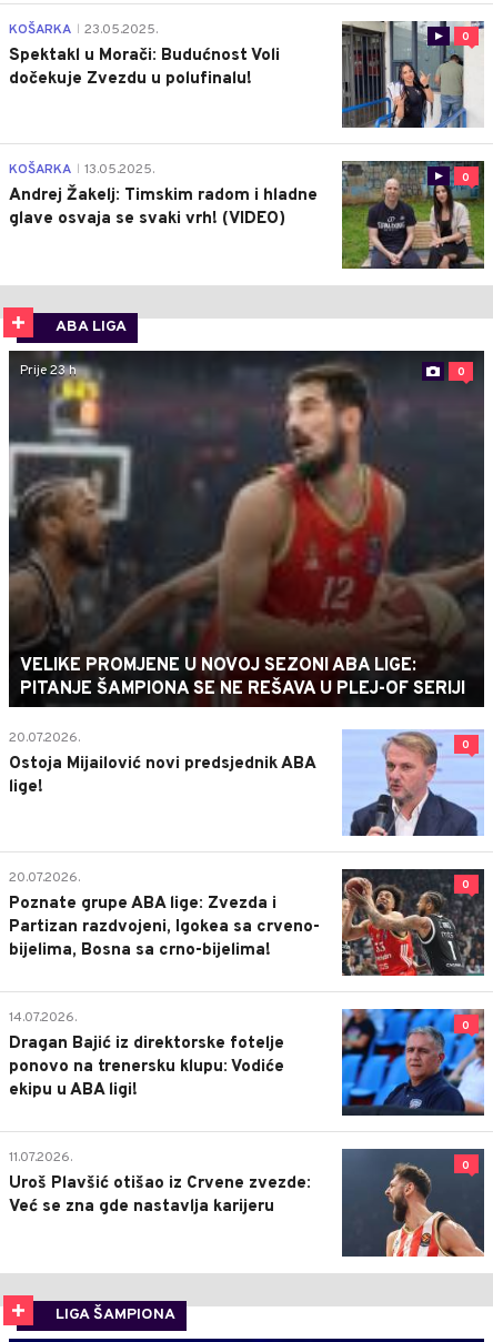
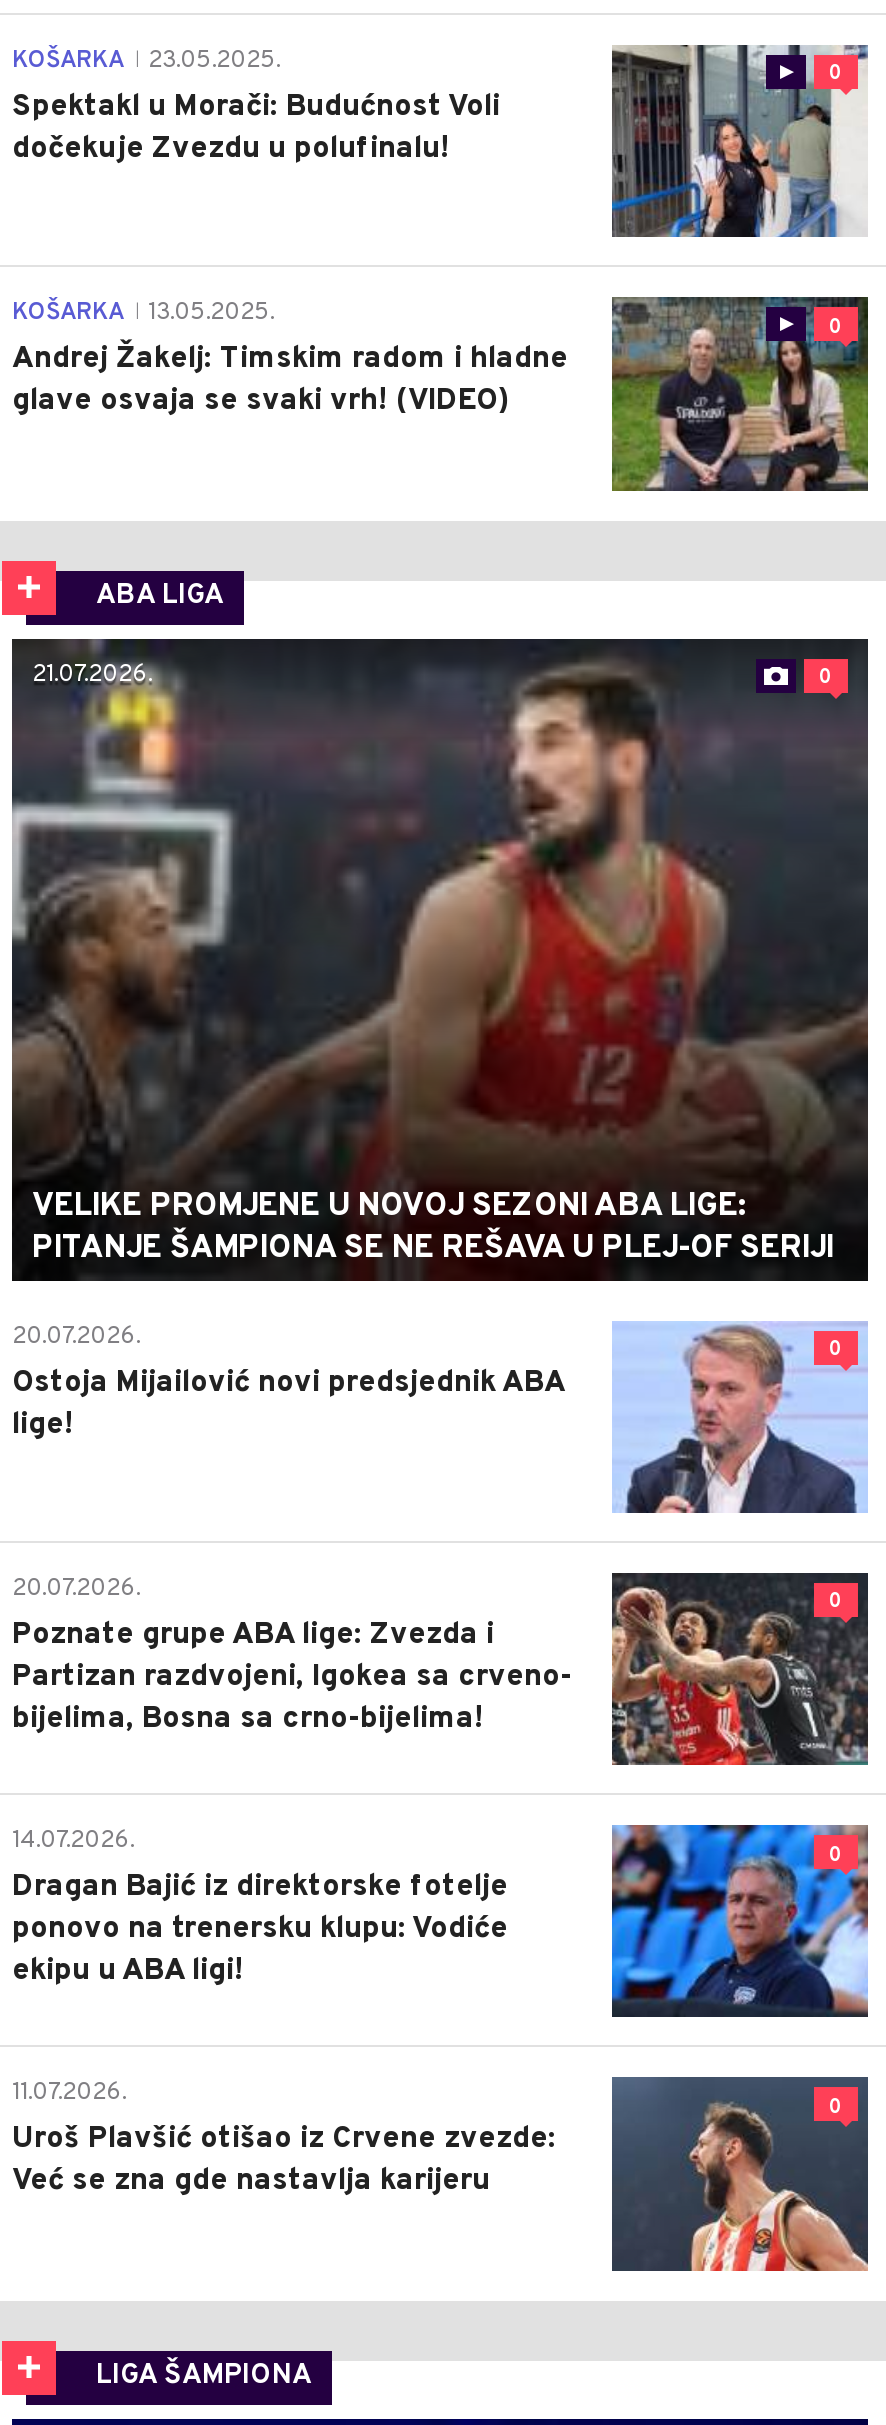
[20,361,77,379] Prije 23 h -> [32,658,152,690] 21.07.2026.

